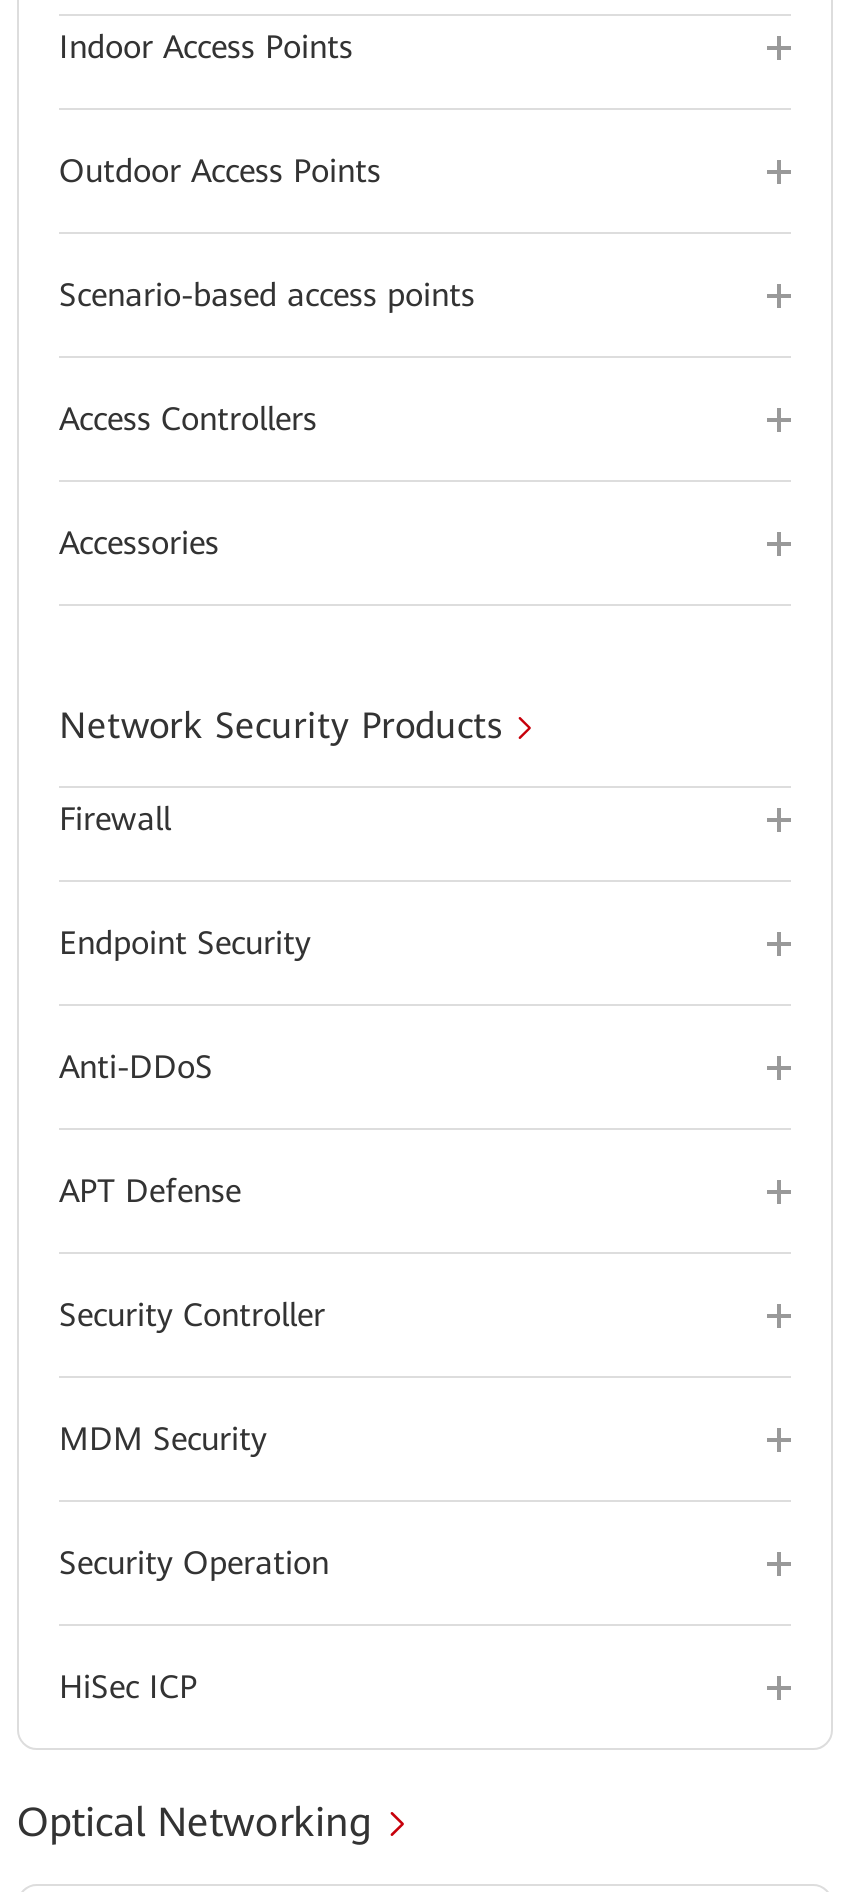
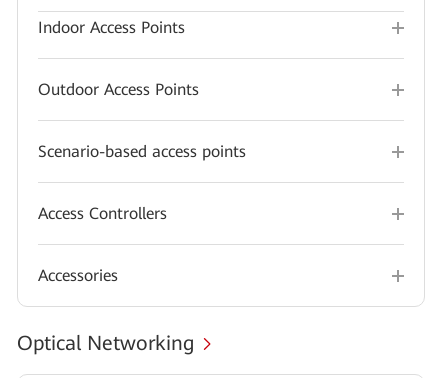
[59,704,503,1706] Network Security Products | Firewall | Endpoint Security | Anti-DDoS | APT Defense | Security Controller | MDM Security | Security Operation | HiSec ICP -> none

